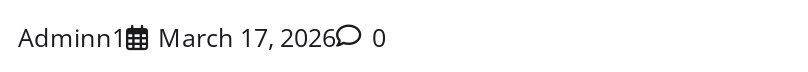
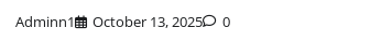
[18,19,386,55] Adminn1 March 17, 2026 0 -> [15,11,230,31] Adminn1 October 13, 2025 0

